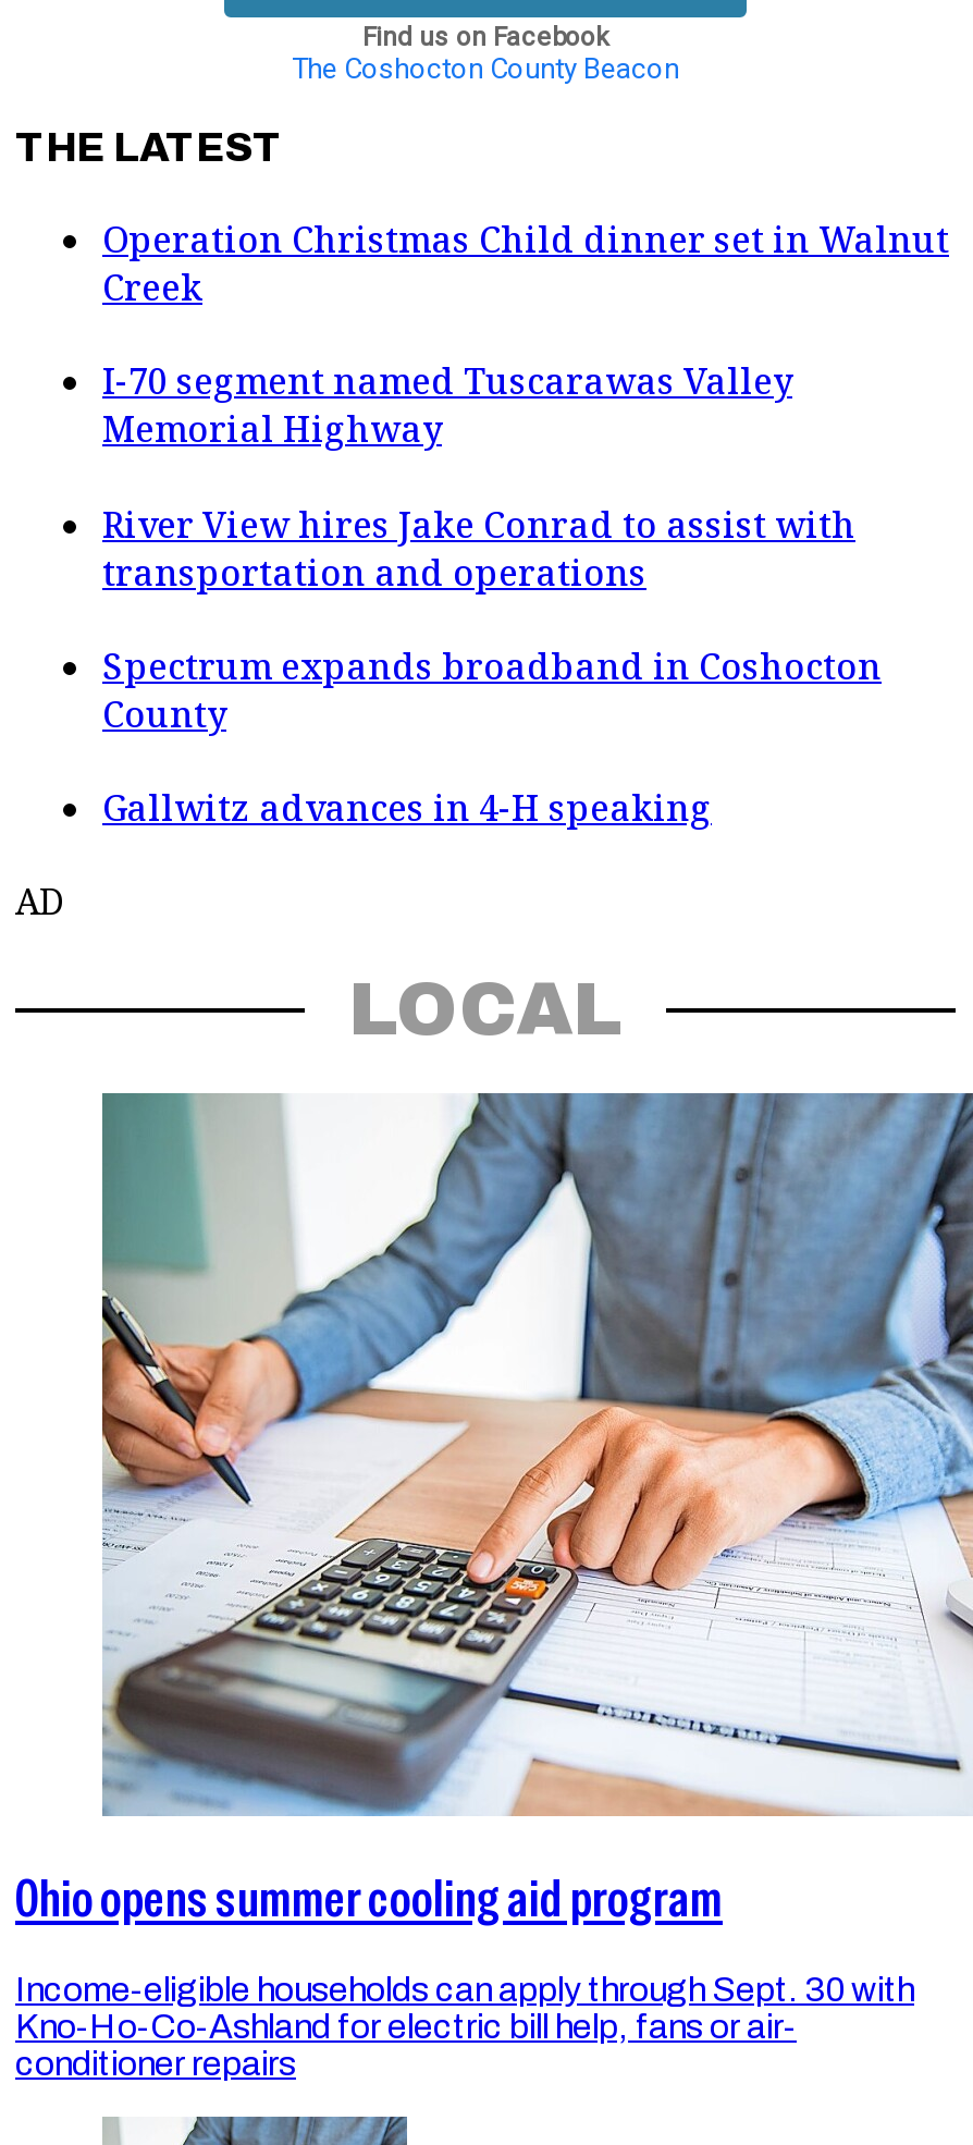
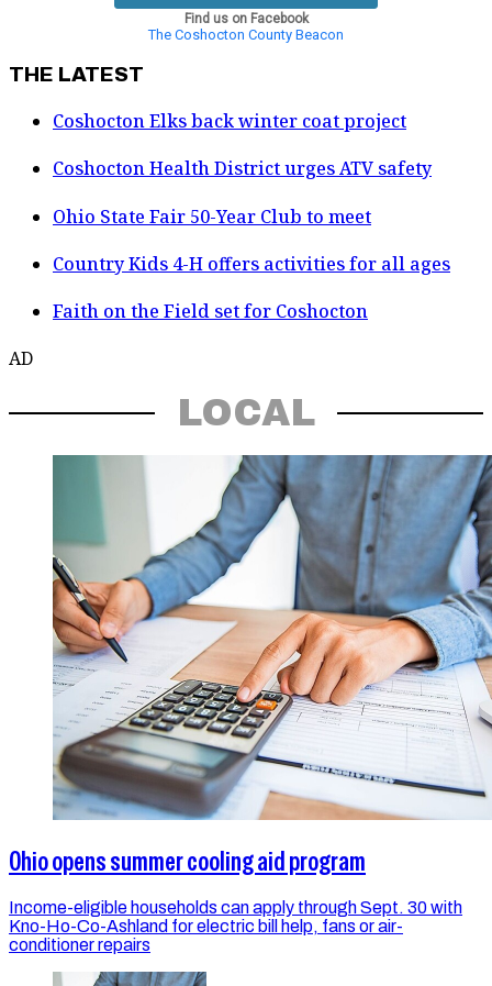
[102,216,949,311] Operation Christmas Child dinner set in Walnut | Creek -> [53,109,406,133] Coshocton Elks back winter coat project
[102,358,792,454] I-70 segment named Tuscarawas Valley | Memorial Highway -> [53,156,432,181] Coshocton Health District urges ATV safety
[102,500,855,596] River View hires Jake Conrad to assist with | transportation and operations -> [53,204,371,228] Ohio State Fair 50-Year Club to meet
[102,642,882,738] Spectrum expands broadband in Coshocton | County -> [53,252,450,276] Country Kids 4-H offers activities for all ages
[102,784,712,832] Gallwitz advances in 4-H speaking -> [53,299,368,323] Faith on the Field set for Coshocton

